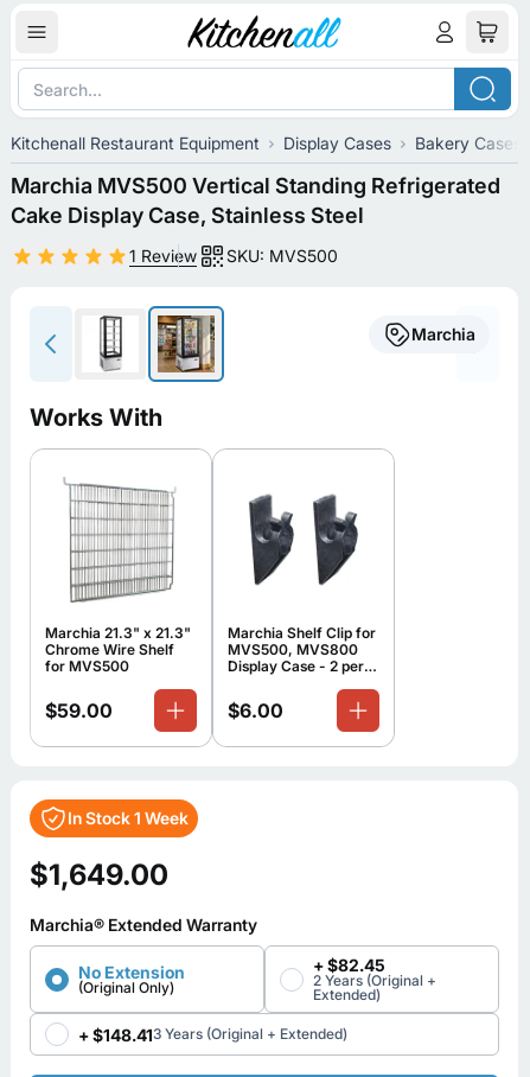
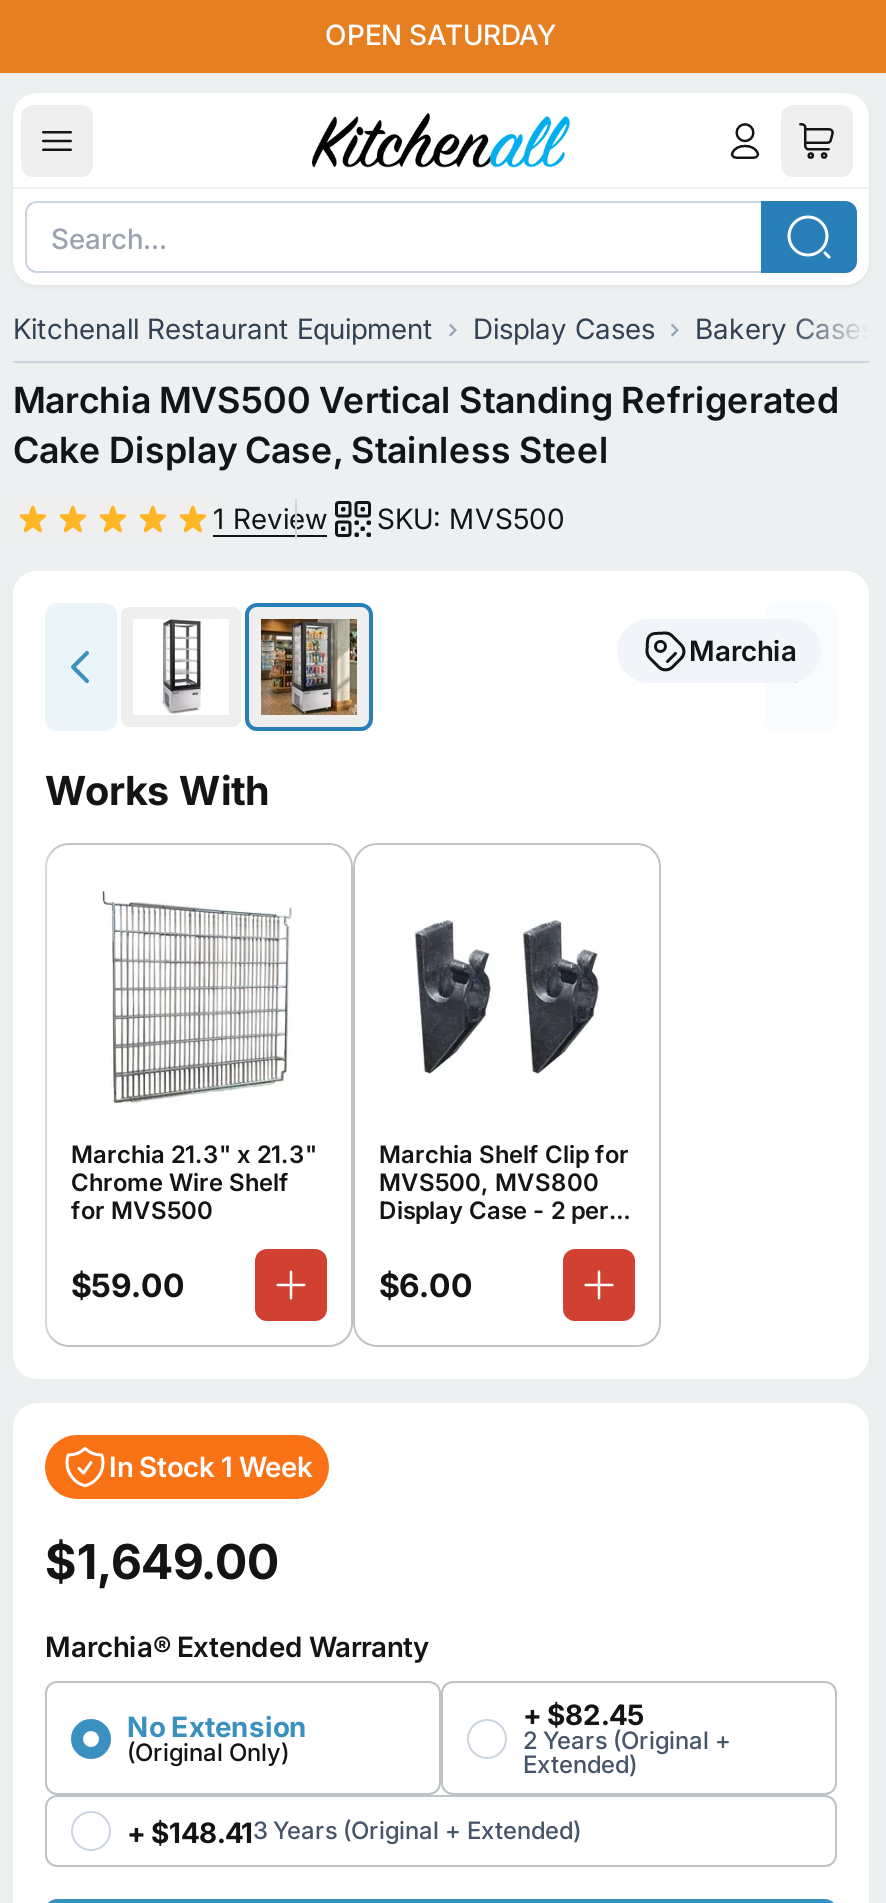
none -> [325,17,557,51] OPEN SATURDAY

